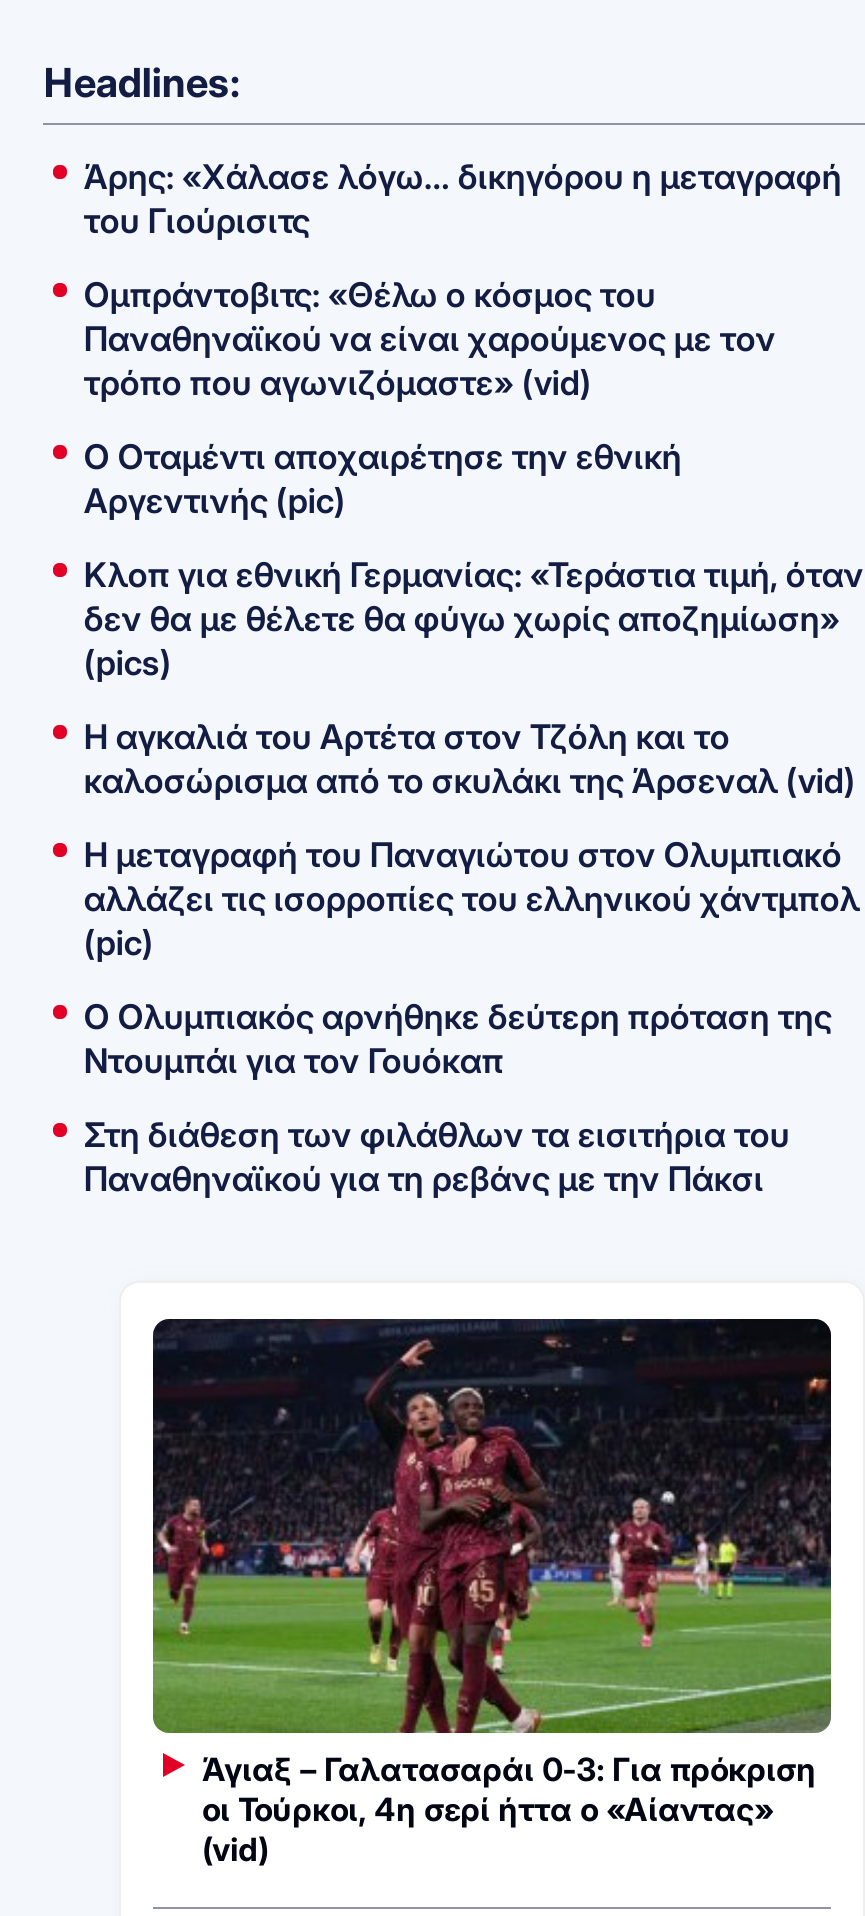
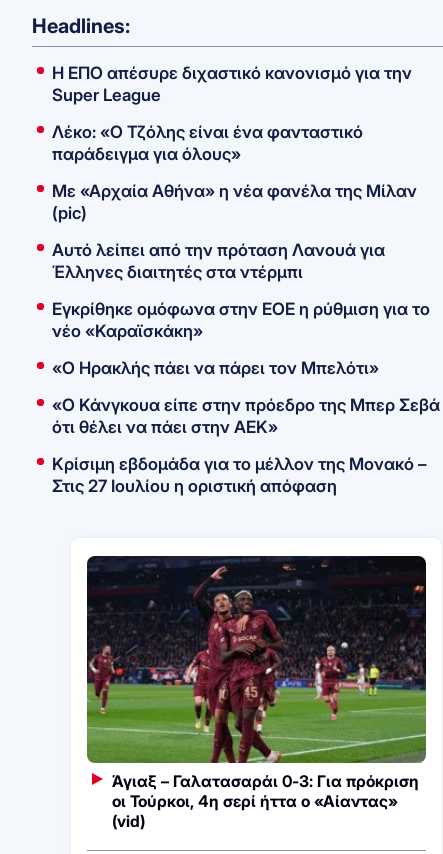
[84,156,864,918] Άρης: «Χάλασε λόγω… δικηγόρου η μεταγραφή | του Γιούρισιτς | Ομπράντοβιτς: «Θέλω ο κόσμος του | Παναθηναϊκού να είναι χαρούμενος με τον | τρόπο που αγωνιζόμαστε» (vid) | Ο Οταμέντι αποχαιρέτησε την εθνική | Αργεντινής (pic) | Κλοπ για εθνική Γερμανίας: «Τεράστια τιμή, όταν | δεν θα με θέλετε θα φύγω χωρίς αποζημίωση» | (pics) | Η αγκαλιά του Αρτέτα στον Τζόλη και το | καλοσώρισμα από το σκυλάκι της Άρσεναλ (vid) | Η μεταγραφή του Παναγιώτου στον Ολυμπιακό | αλλάζει τις ισορροπίες του ελληνικού χάντμπολ -> [52,63,417,201] Η ΕΠΟ απέσυρε διχαστικό κανονισμό για την | Super League | Λέκο: «Ο Τζόλης είναι ένα φανταστικό | παράδειγμα για όλους» | Με «Αρχαία Αθήνα» η νέα φανέλα της Μίλαν
moved [84,922,154,962] -> [52,203,87,223]: (pic)
[84,996,832,1198] Ο Ολυμπιακός αρνήθηκε δεύτερη πρόταση της | Ντουμπάι για τον Γουόκαπ | Στη διάθεση των φιλάθλων τα εισιτήρια του | Παναθηναϊκού για τη ρεβάνς με την Πάκσι -> [52,240,440,496] Αυτό λείπει από την πρόταση Λανουά για | Έλληνες διαιτητές στα ντέρμπι | Εγκρίθηκε ομόφωνα στην ΕΟΕ η ρύθμιση για το | νέο «Καραϊσκάκη» | «Ο Ηρακλής πάει να πάρει τον Μπελότι» | «Ο Κάνγκουα είπε στην πρόεδρο της Μπερ Σεβά | ότι θέλει να πάει στην ΑΕΚ» | Κρίσιμη εβδομάδα για το μέλλον της Μονακό – | Στις 27 Ιουλίου η οριστική απόφαση

